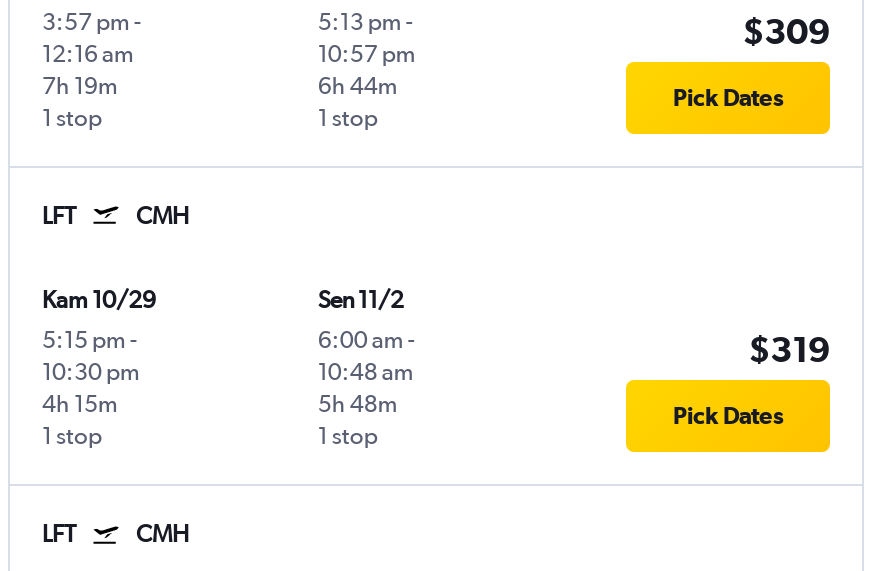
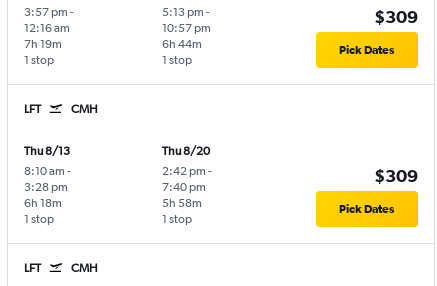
[42,287,156,387] Kam 10/29 | 5:15 pm - | 10:30 pm -> [24,144,71,194] Thu 8/13 | 8:10 am - | 3:28 pm
[318,287,416,387] Sen 11/2 | 6:00 am - | 10:48 am -> [162,144,212,194] Thu 8/20 | 2:42 pm - | 7:40 pm
[748,329,830,369] $319 -> [374,165,418,185] $309
[42,391,118,419] 4h 15m -> [24,196,62,210] 6h 18m
[318,391,398,419] 5h 48m -> [162,196,202,210] 5h 58m

